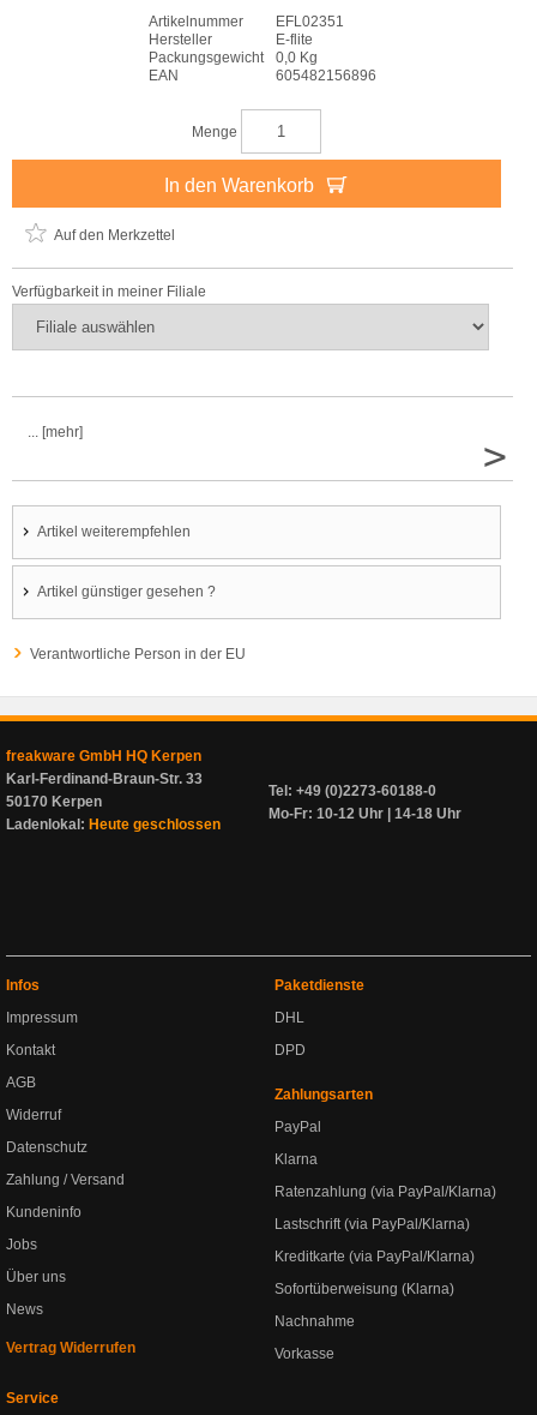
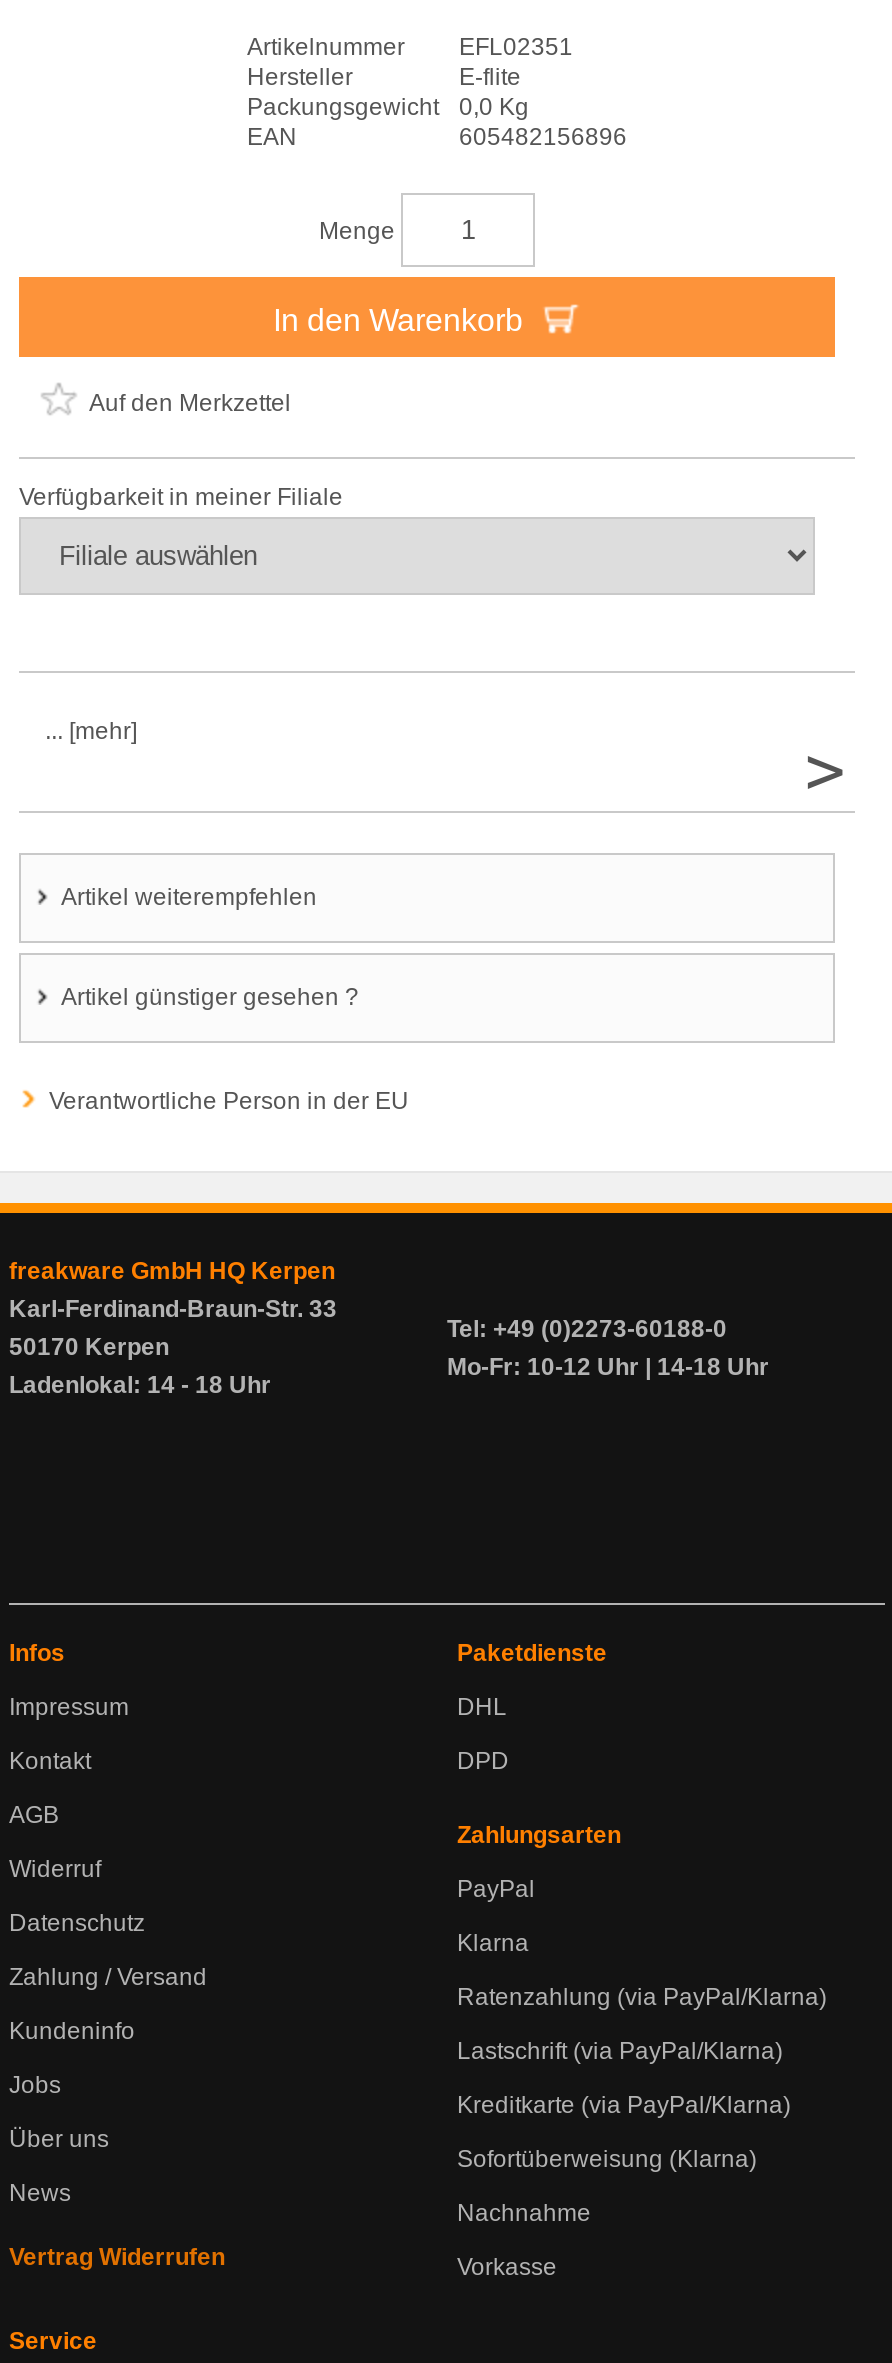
[6,816,221,832] Ladenlokal: Heute geschlossen -> [9,1370,271,1398] Ladenlokal: 14 - 18 Uhr

